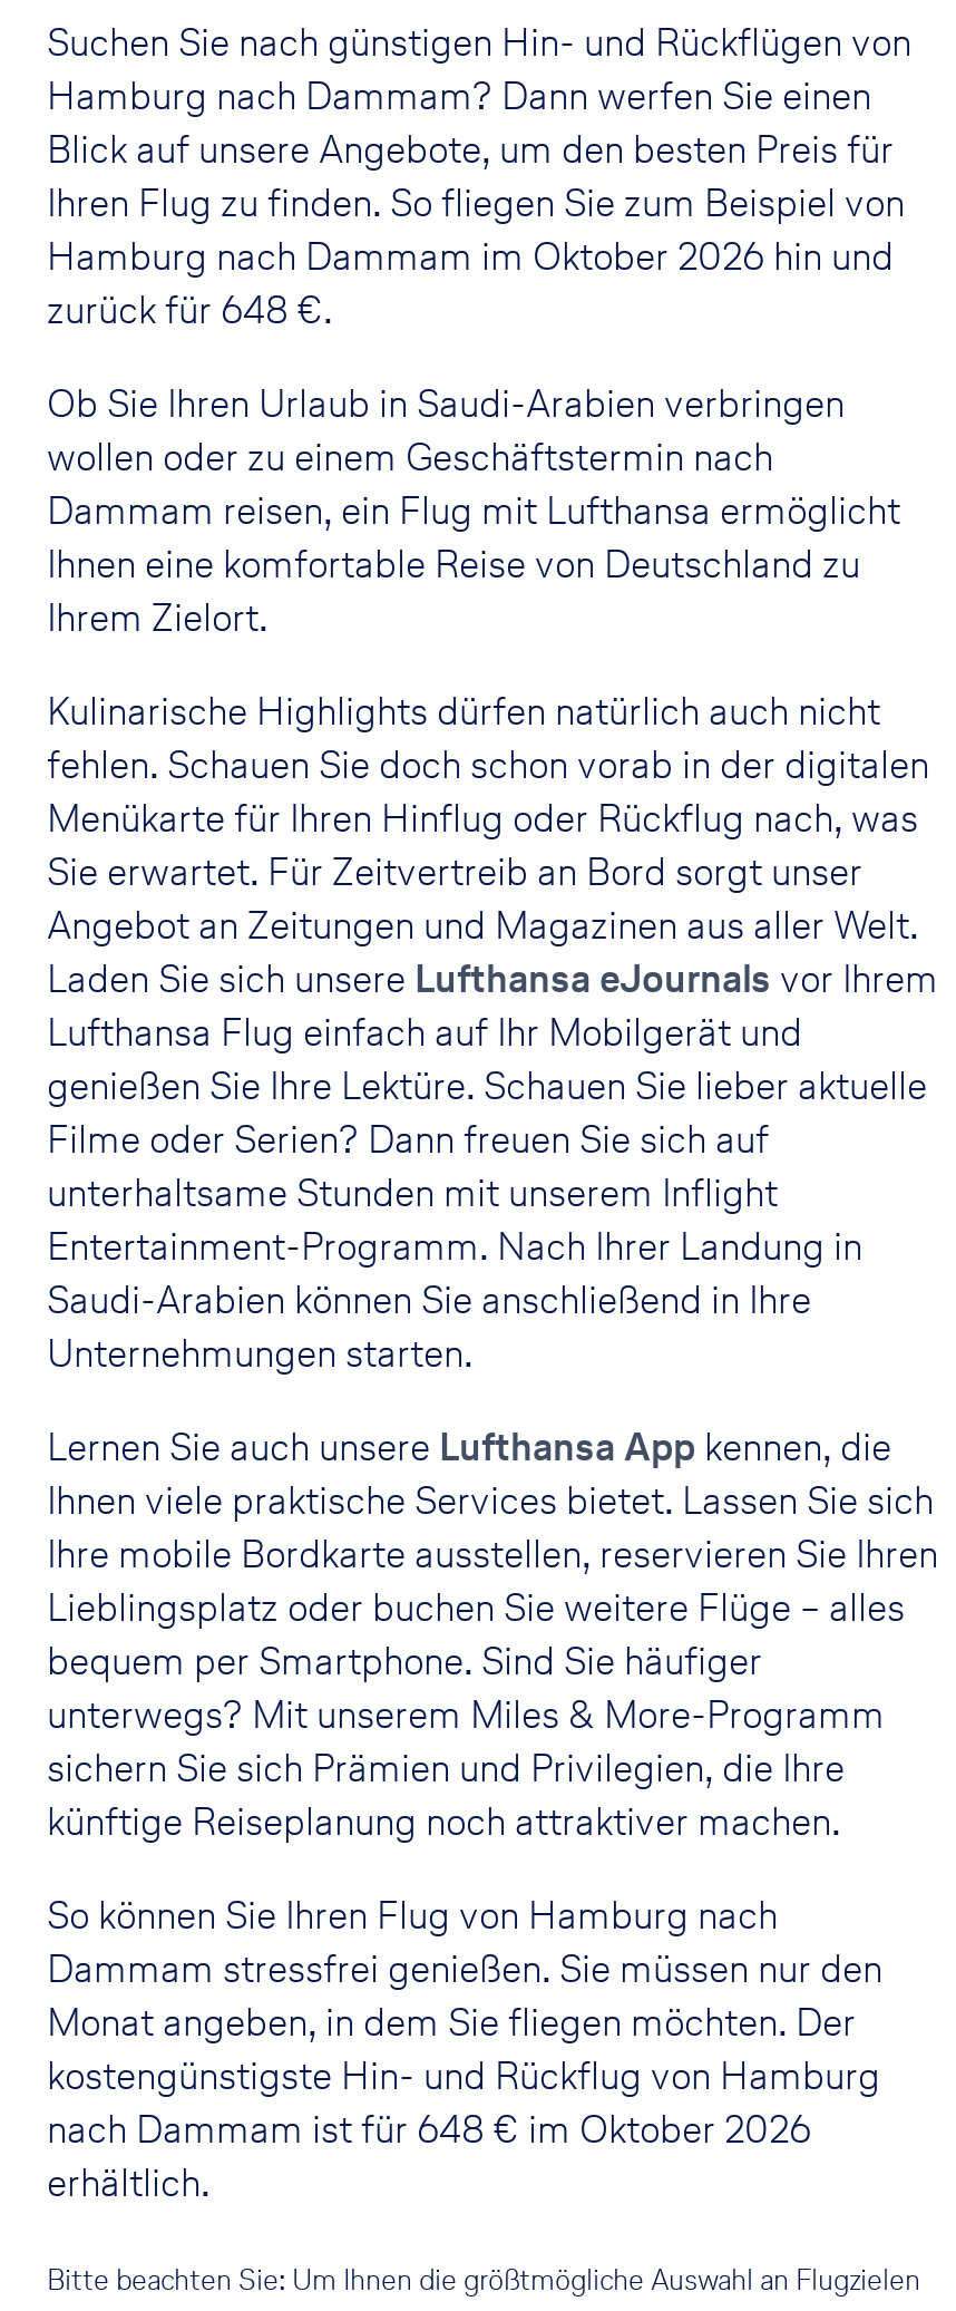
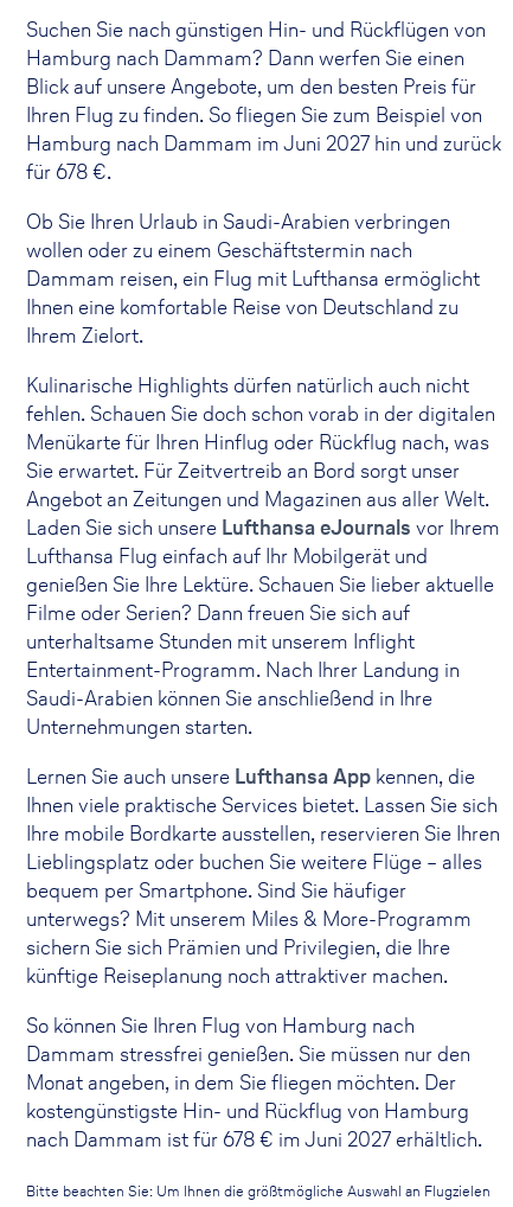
[47,228,894,337] Hamburg nach Dammam im Oktober 2026 hin und | zurück für 648 €. -> [26,128,501,186] Hamburg nach Dammam im Juni 2027 hin und zurück | für 678 €.
[47,2101,811,2210] nach Dammam ist für 648 € im Oktober 2026 | erhältlich. -> [26,1124,482,1153] nach Dammam ist für 678 € im Juni 2027 erhältlich.

